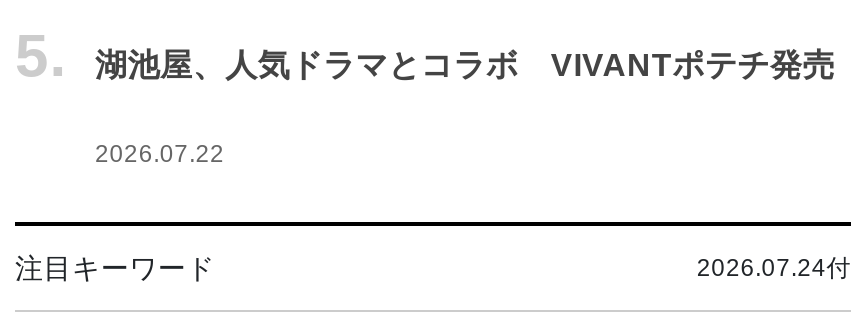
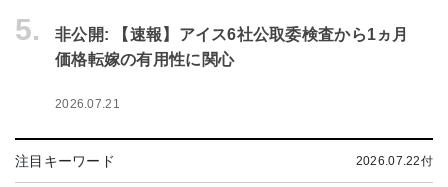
[95,48,835,168] 湖池屋、人気ドラマとコラボ VIVANTポテチ発売 | 2026.07.22 -> [55,26,425,111] 非公開: 【速報】アイス6社公取委検査から1ヵ月 | 価格転嫁の有用性に関心 | 2026.07.21
[697,254,851,282] 2026.07.24付 -> [356,154,433,168] 2026.07.22付

